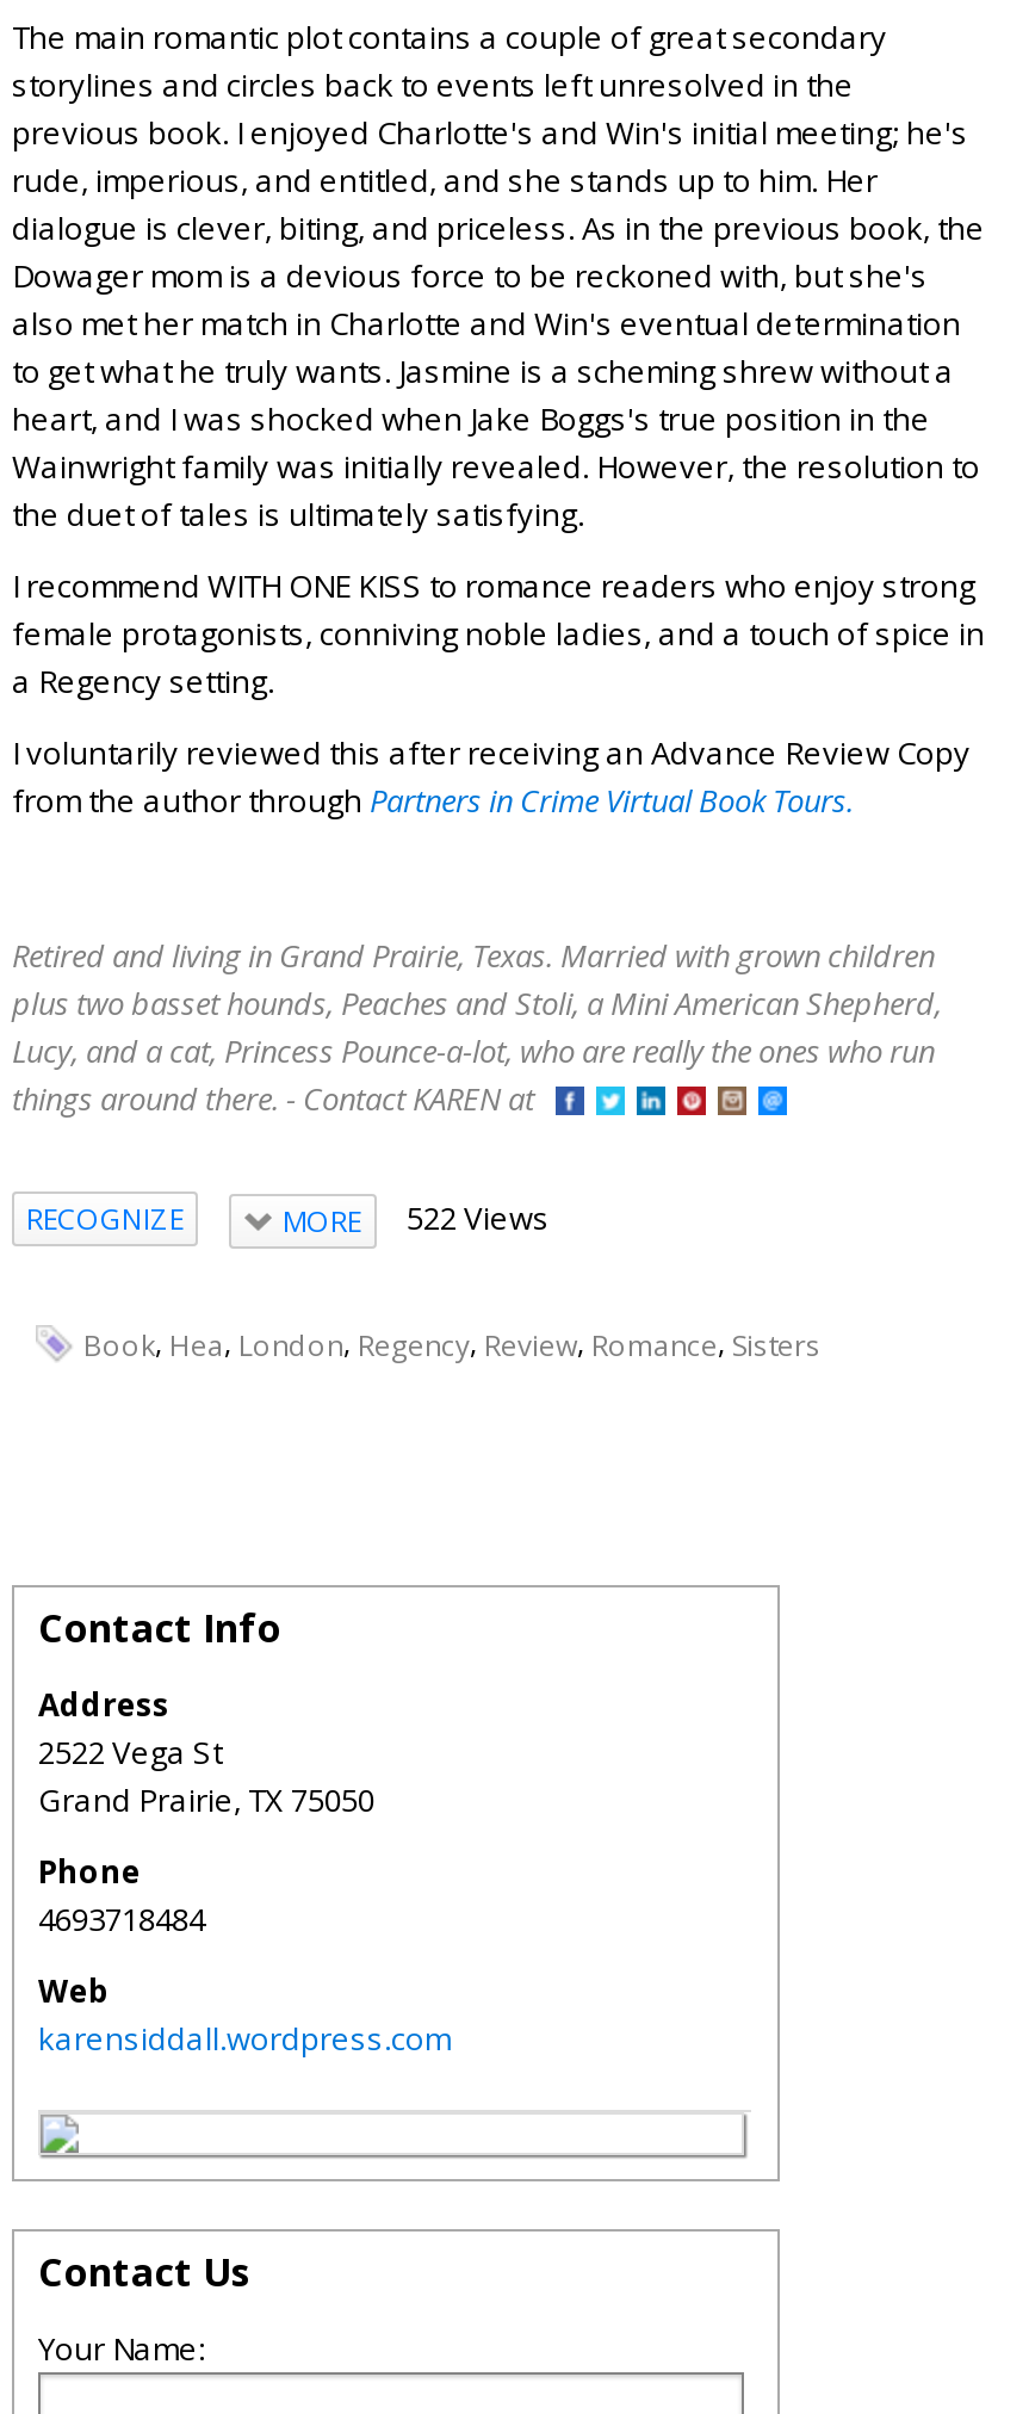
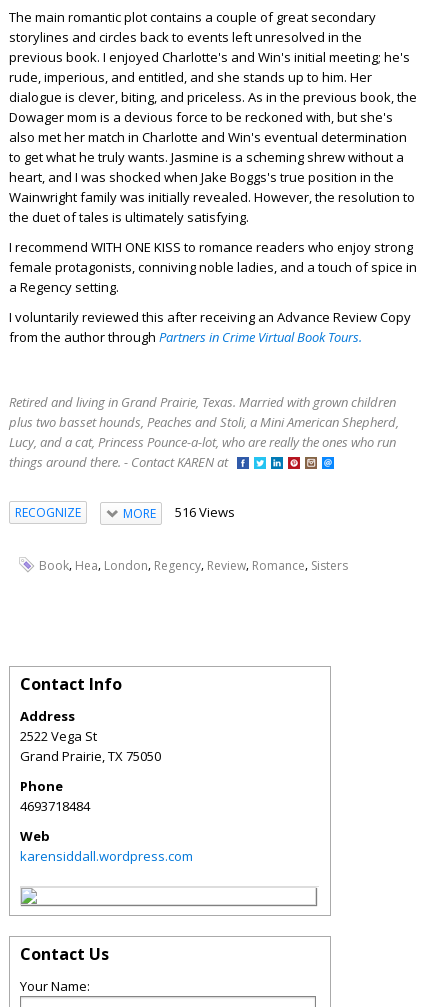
[283,1196,550,1241] MORE 522 Views -> [122,503,234,522] MORE 516 Views

